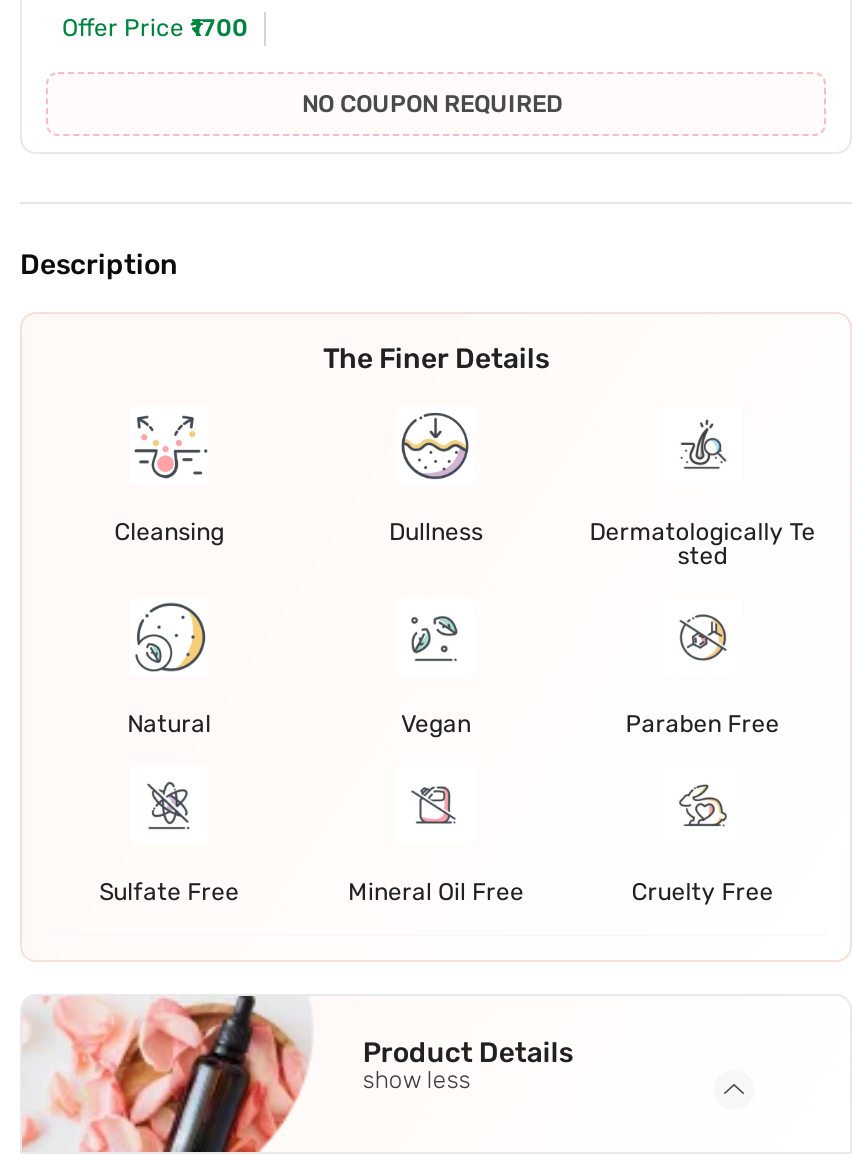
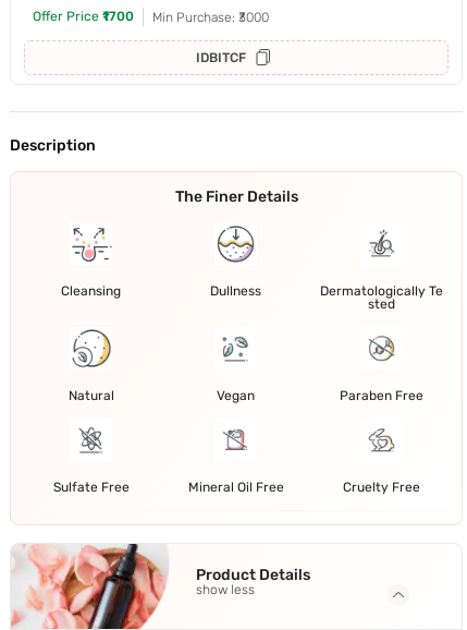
[302,91,562,119] NO COUPON REQUIRED -> [152,10,269,66] Min Purchase: ₹3000 | IDBITCF

